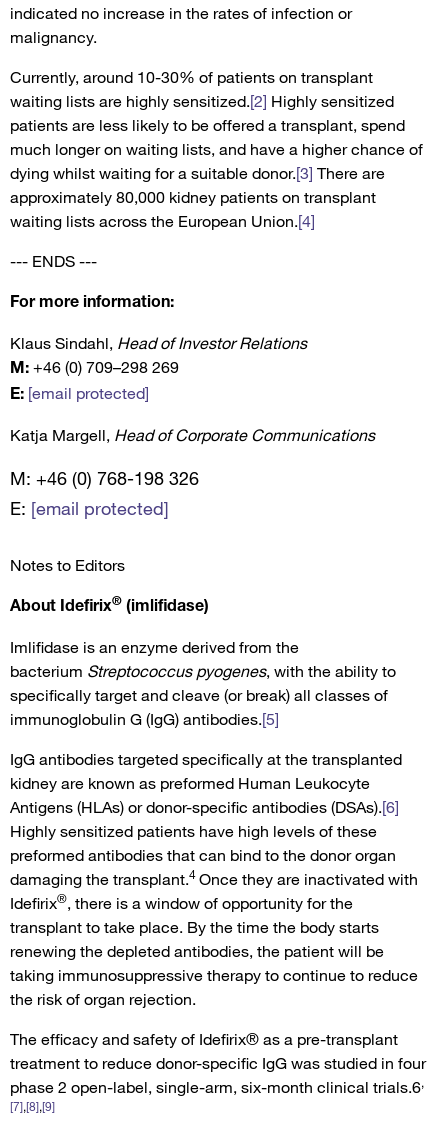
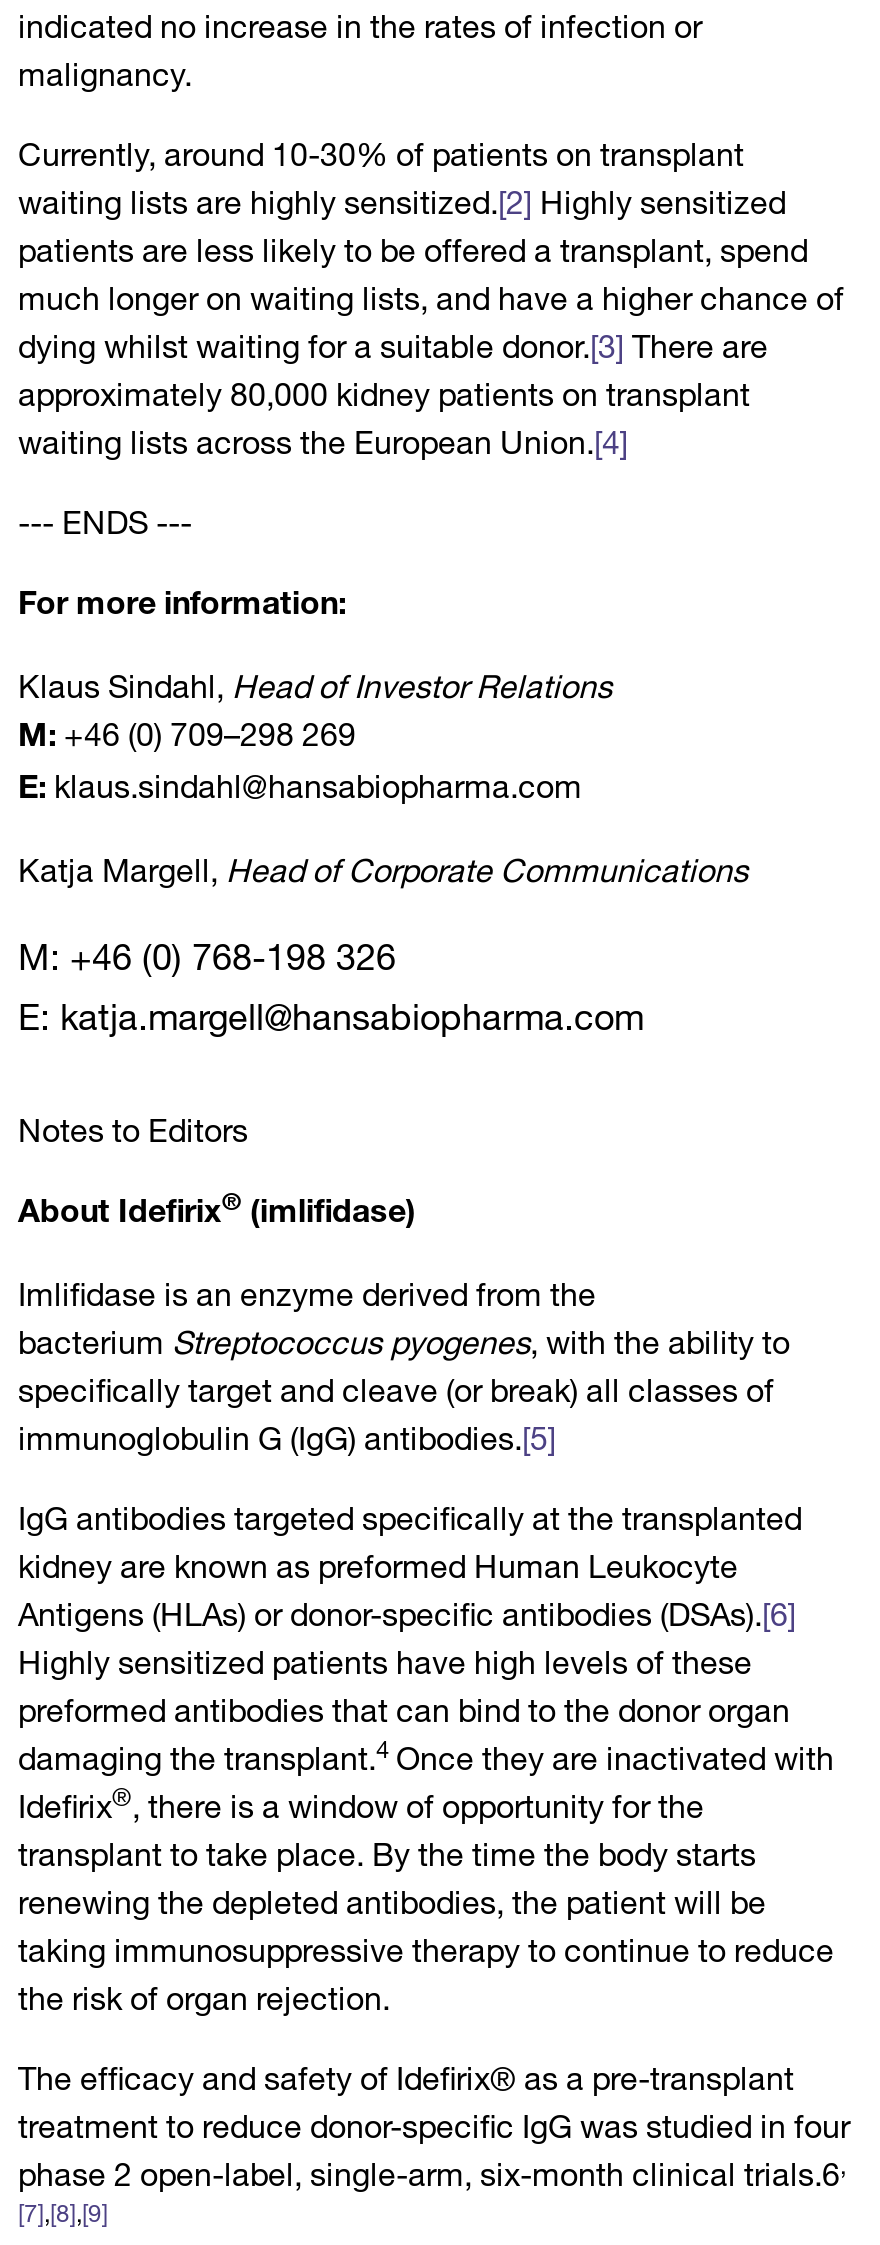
[10,383,149,403] E: [email protected] -> [18,766,582,806] E: klaus.sindahl@hansabiopharma.com
[10,497,169,519] E: [email protected] -> [18,994,644,1038] E: katja.margell@hansabiopharma.com

